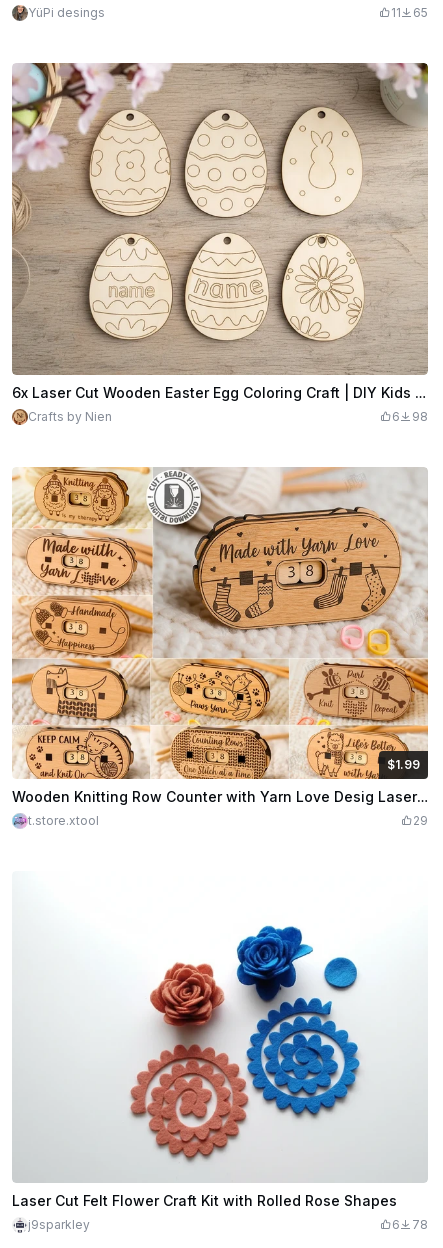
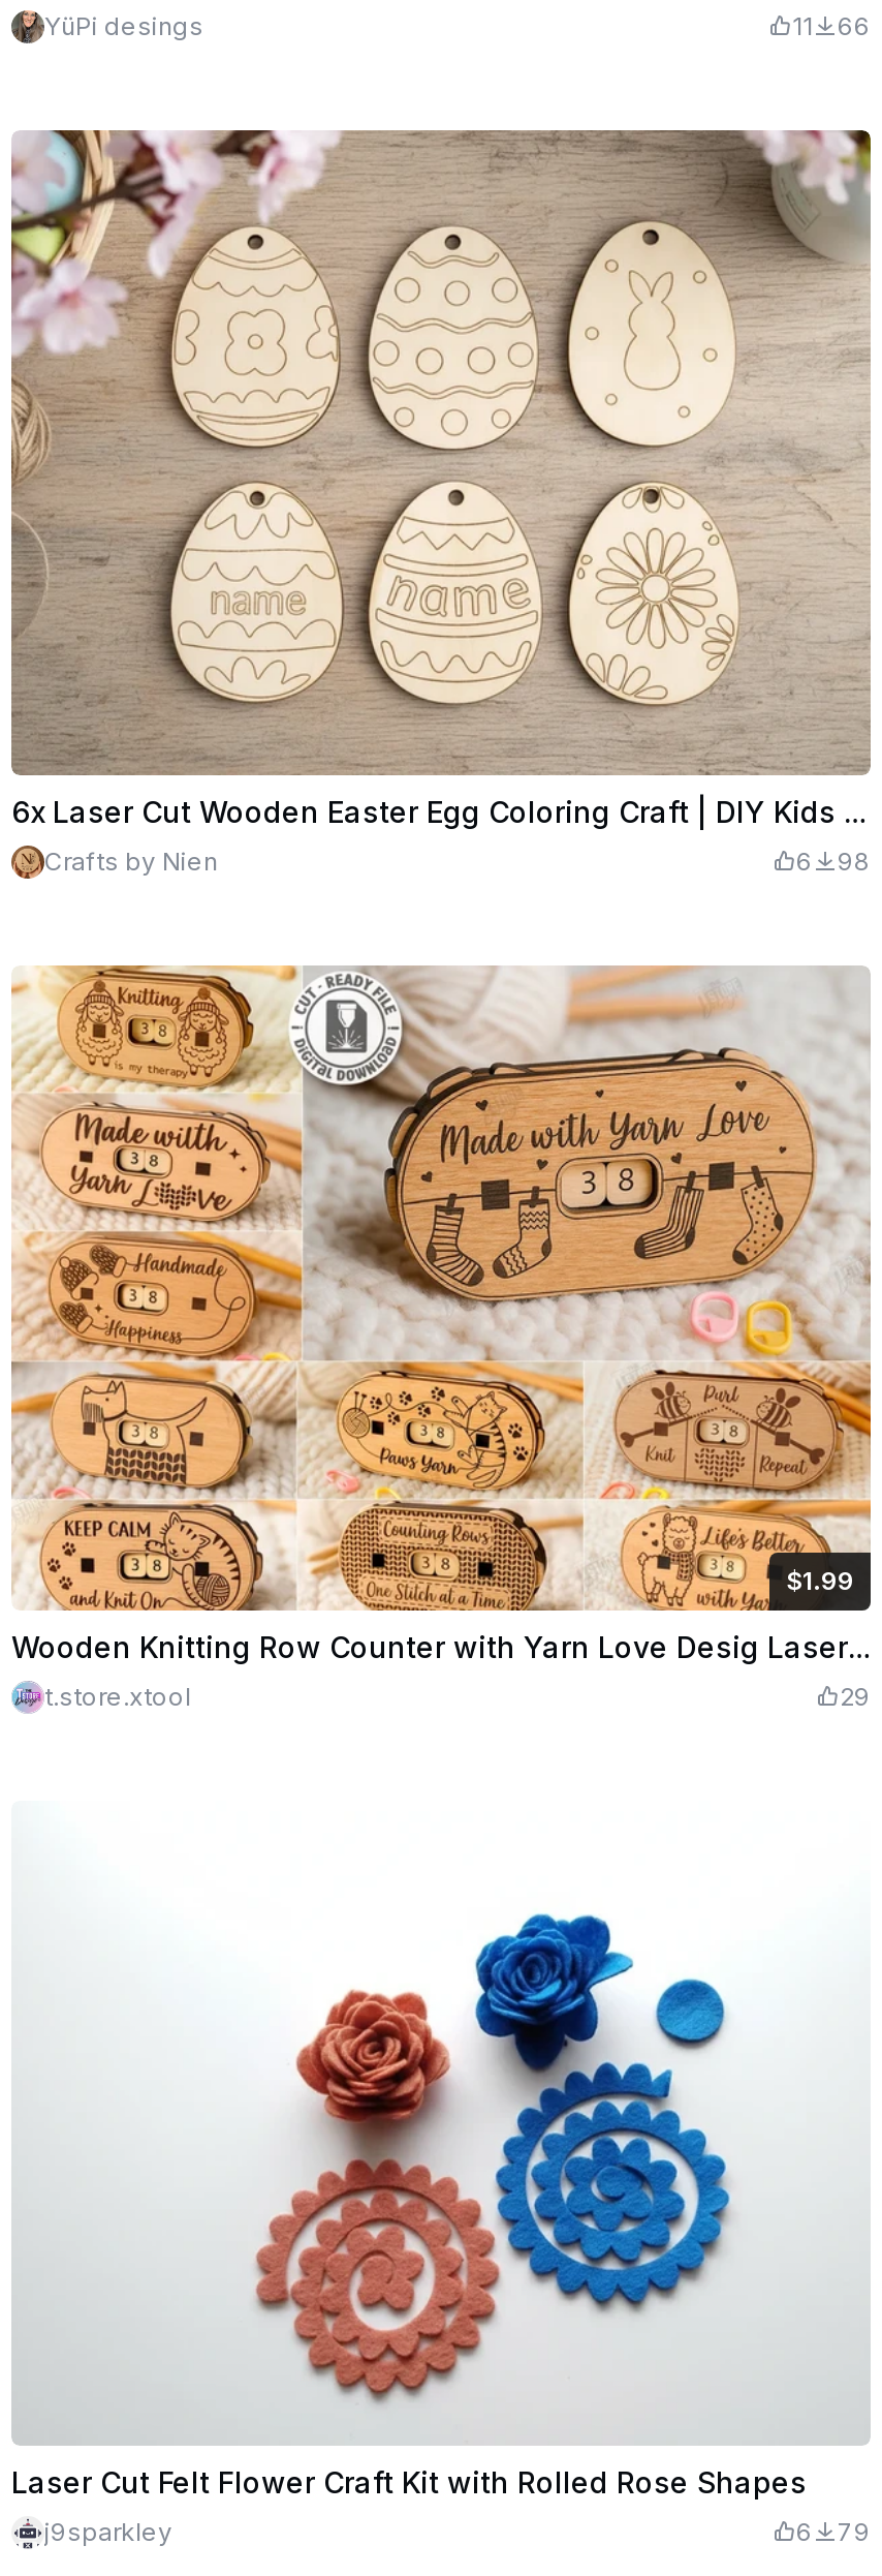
[391,5,428,20] 11 65 -> [792,10,871,41] 11 66
[392,1217,428,1232] 6 78 -> [796,2516,871,2547] 6 79

